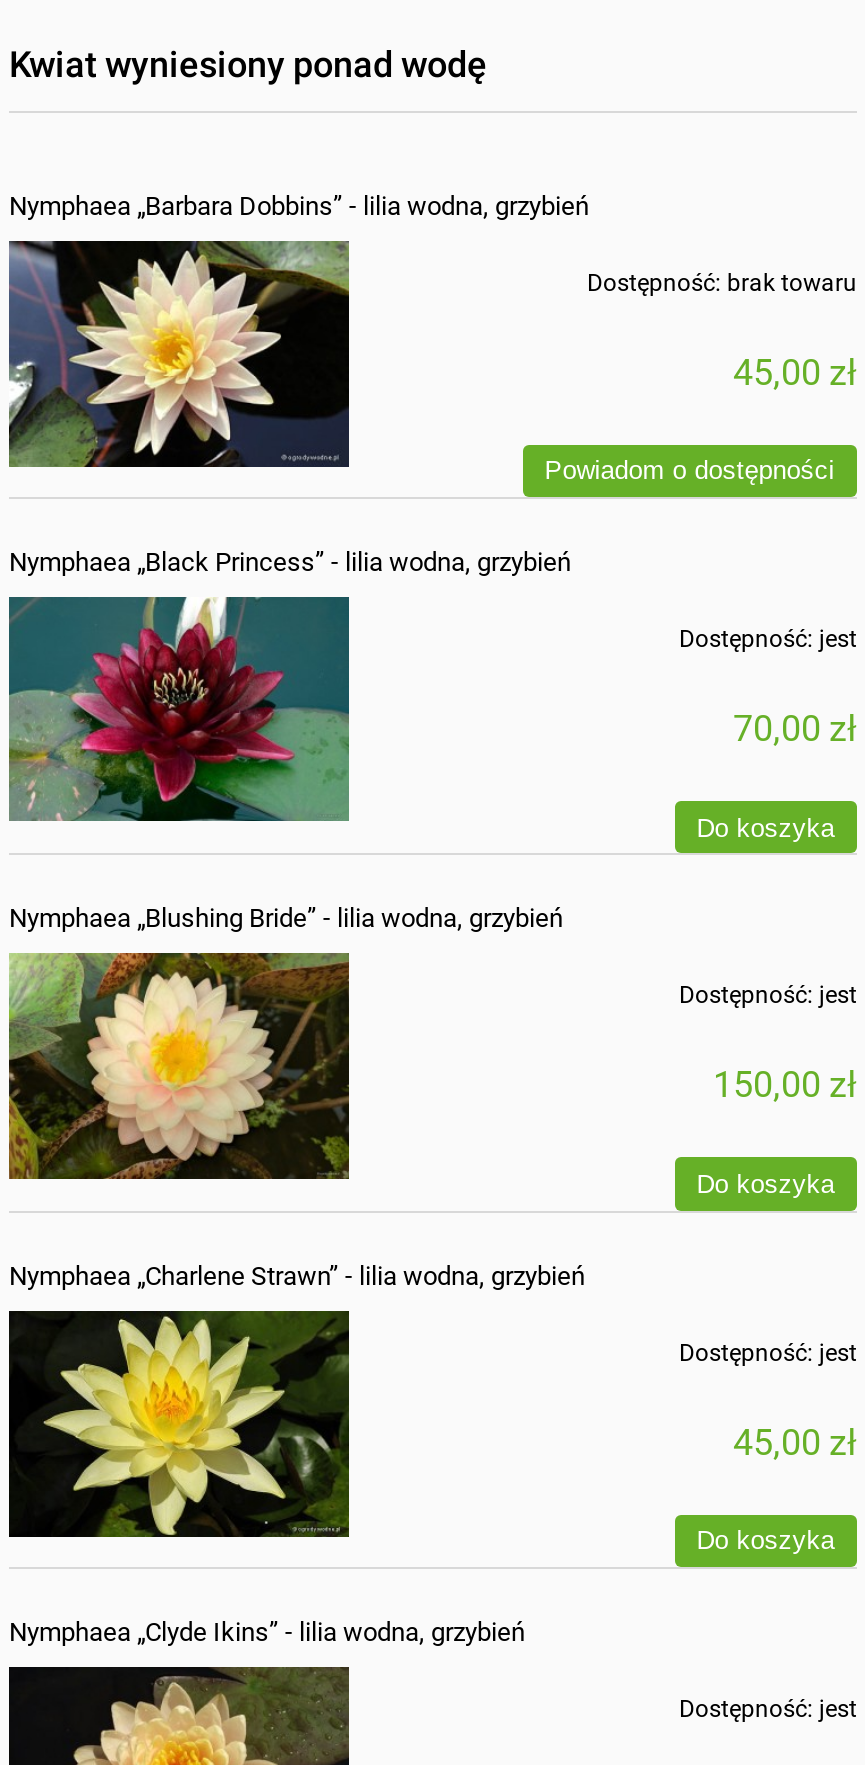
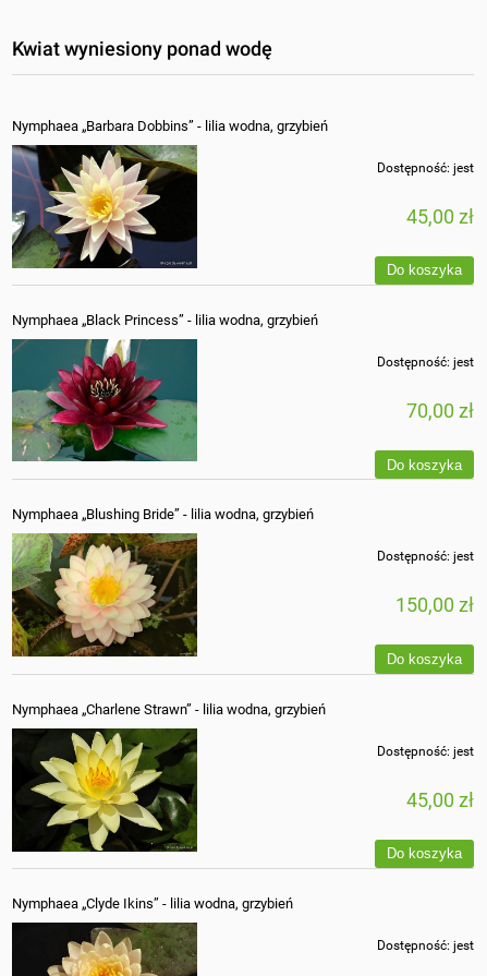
[587,268,857,296] Dostępność: brak towaru -> [377,160,474,175] Dostępność: jest
[545,455,835,485] Powiadom o dostępności -> [387,262,462,278] Do koszyka

